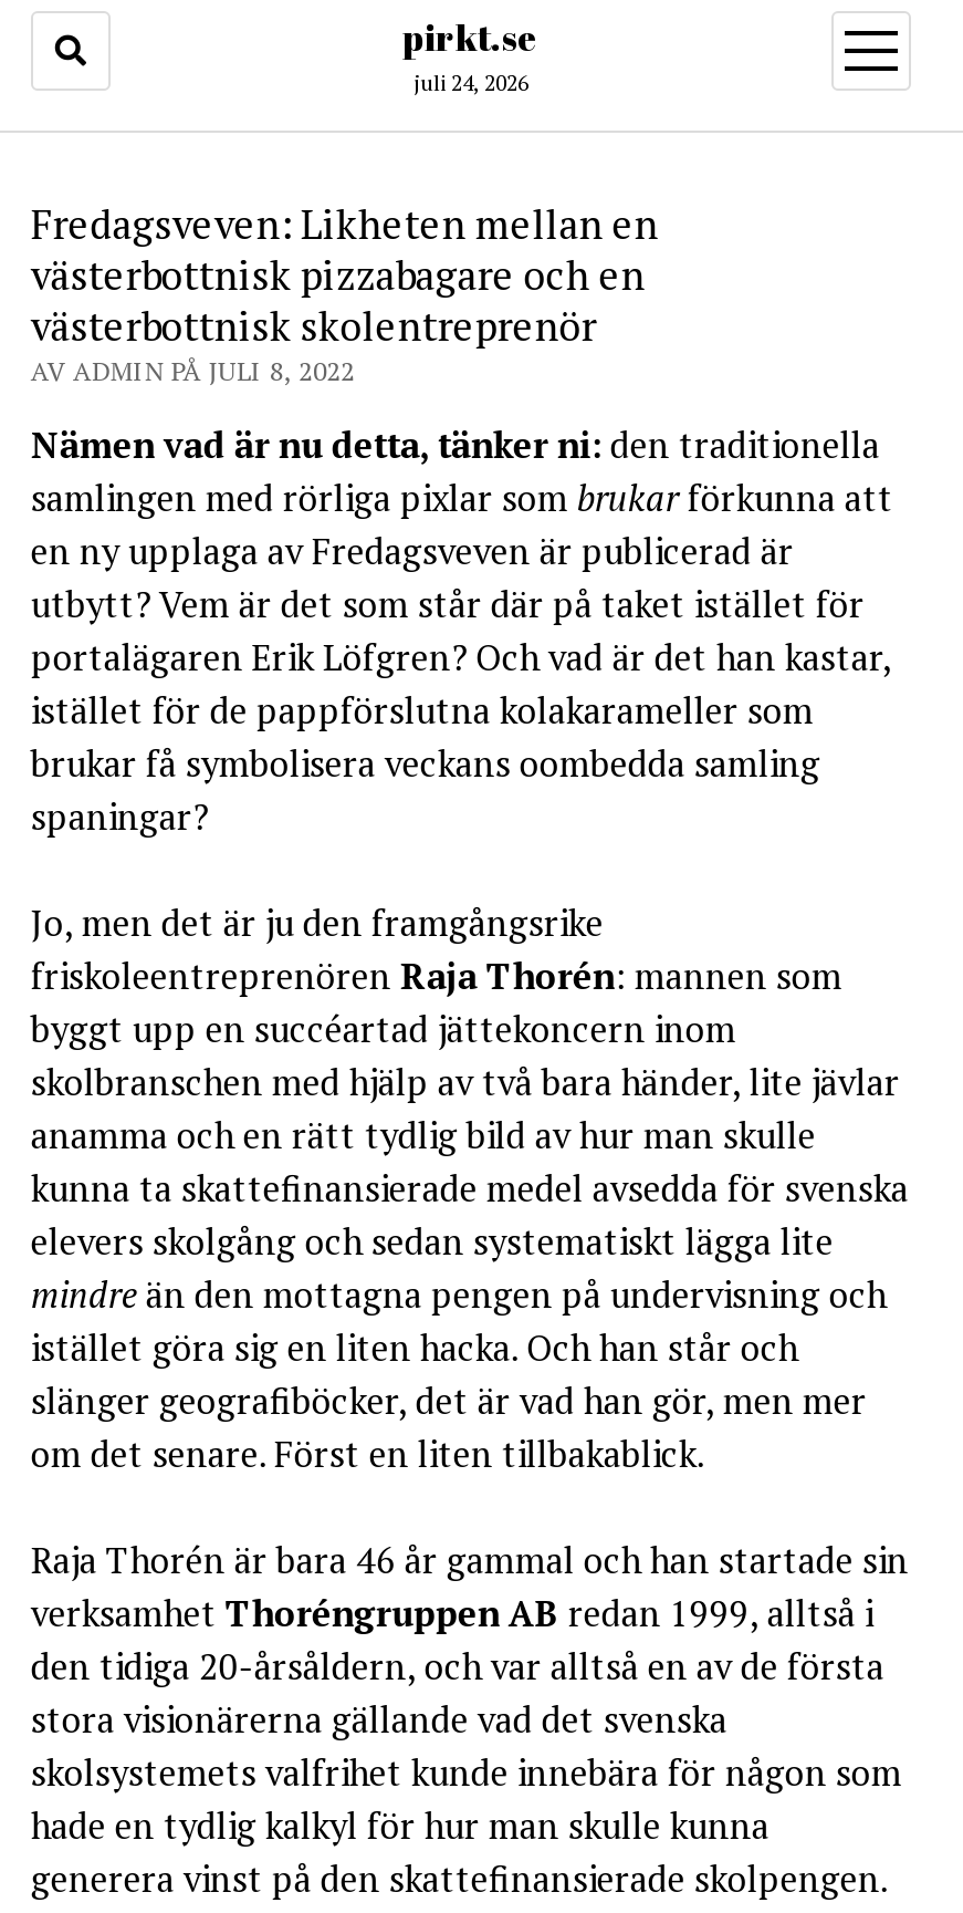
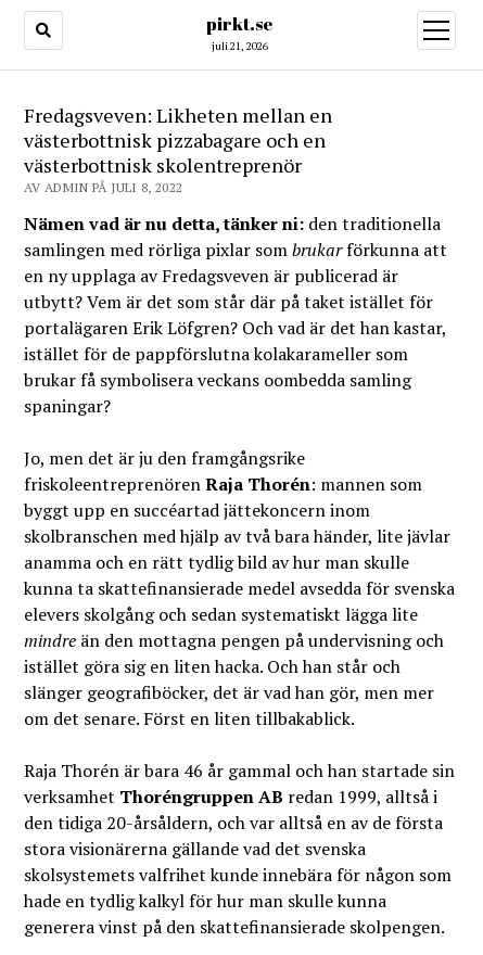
[414,69,528,97] juli 24, 2026 -> [212,39,268,53] juli 21, 2026

